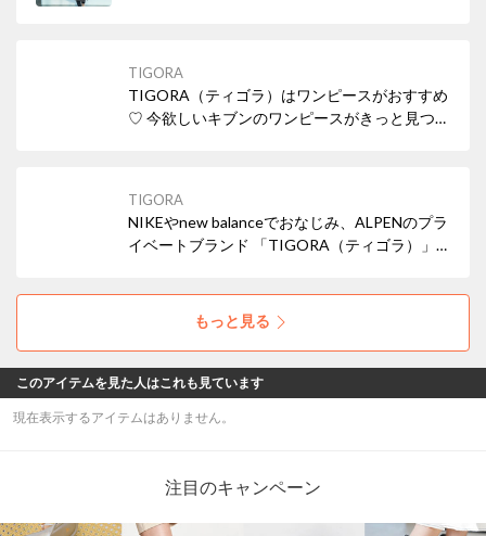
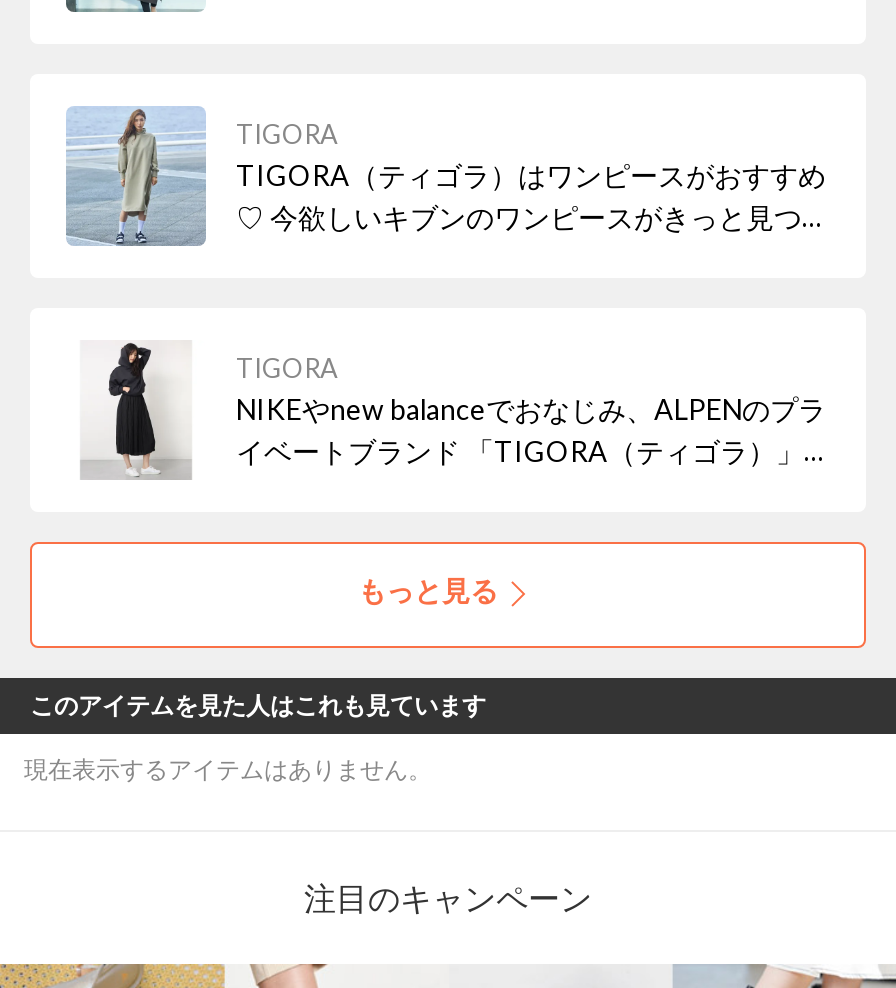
none -> [64,106,208,248] [image]
none -> [80,340,192,480] [image]

